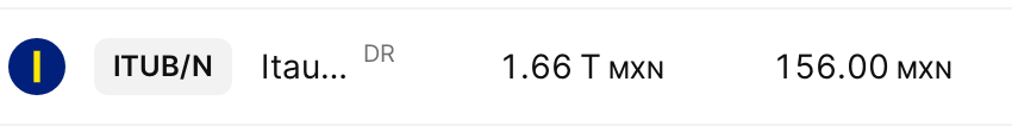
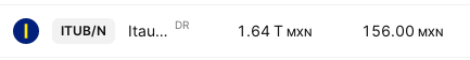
[499,45,663,86] 1.66 T MXN -> [237,21,312,40] 1.64 T MXN

